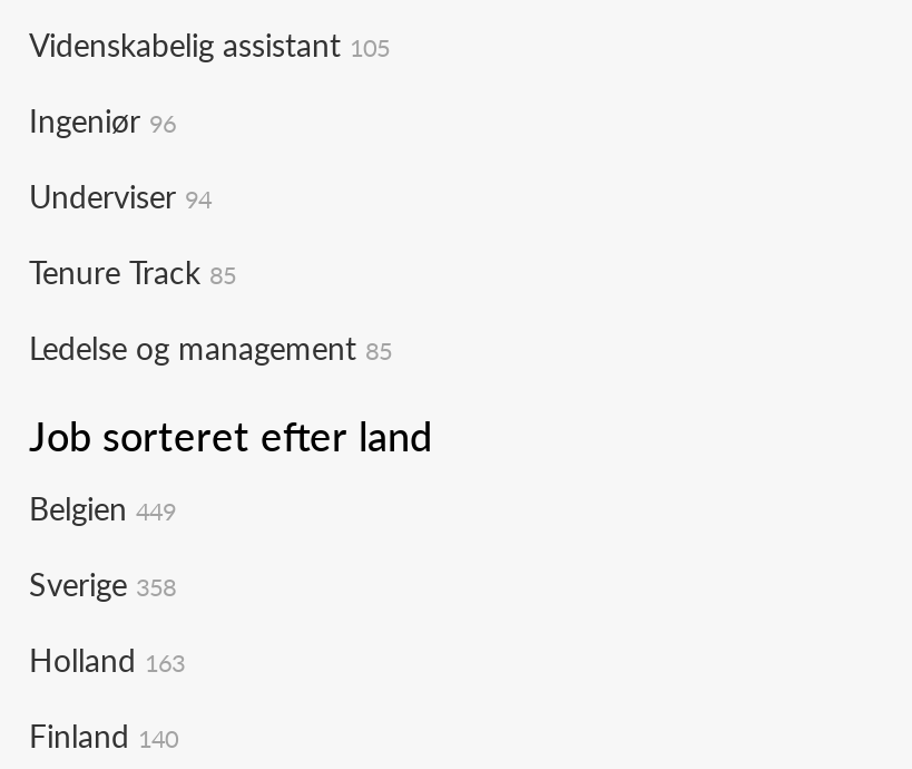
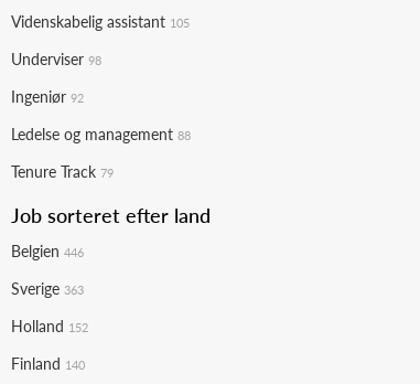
[29,97,176,142] Ingeniør 96 -> [11,47,101,70] Underviser 98
[29,173,212,217] Underviser 94 -> [11,85,84,107] Ingeniør 92
[29,249,236,293] Tenure Track 85 -> [11,122,191,145] Ledelse og management 88
[29,324,392,369] Ledelse og management 85 -> [11,160,114,182] Tenure Track 79
[29,485,176,529] Belgien 449 -> [11,239,84,262] Belgien 446
[29,561,176,605] Sverige 358 -> [11,277,84,299] Sverige 363
[29,636,185,681] Holland 163 -> [11,314,88,337] Holland 152

